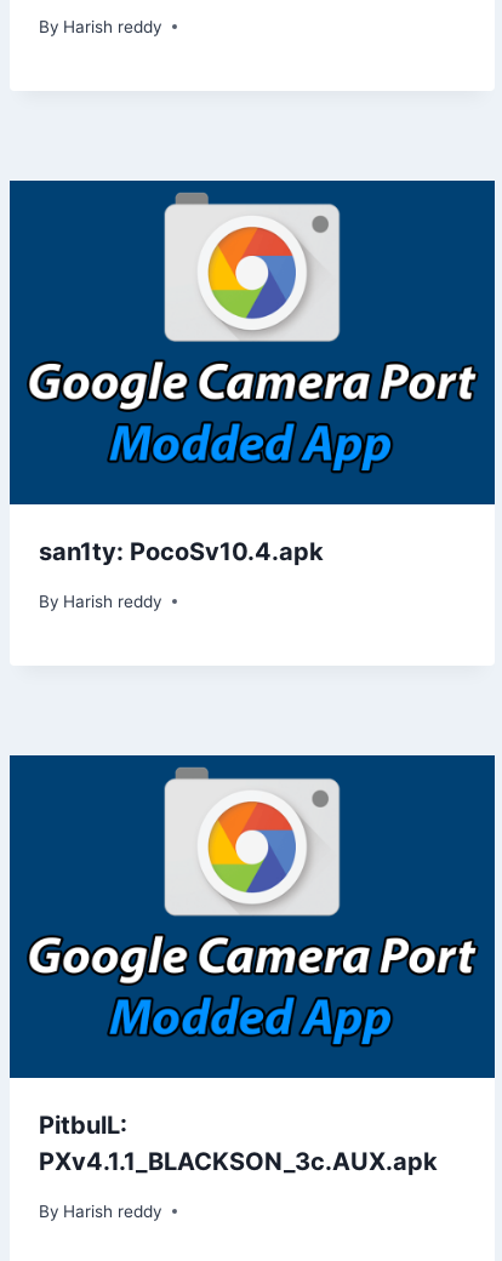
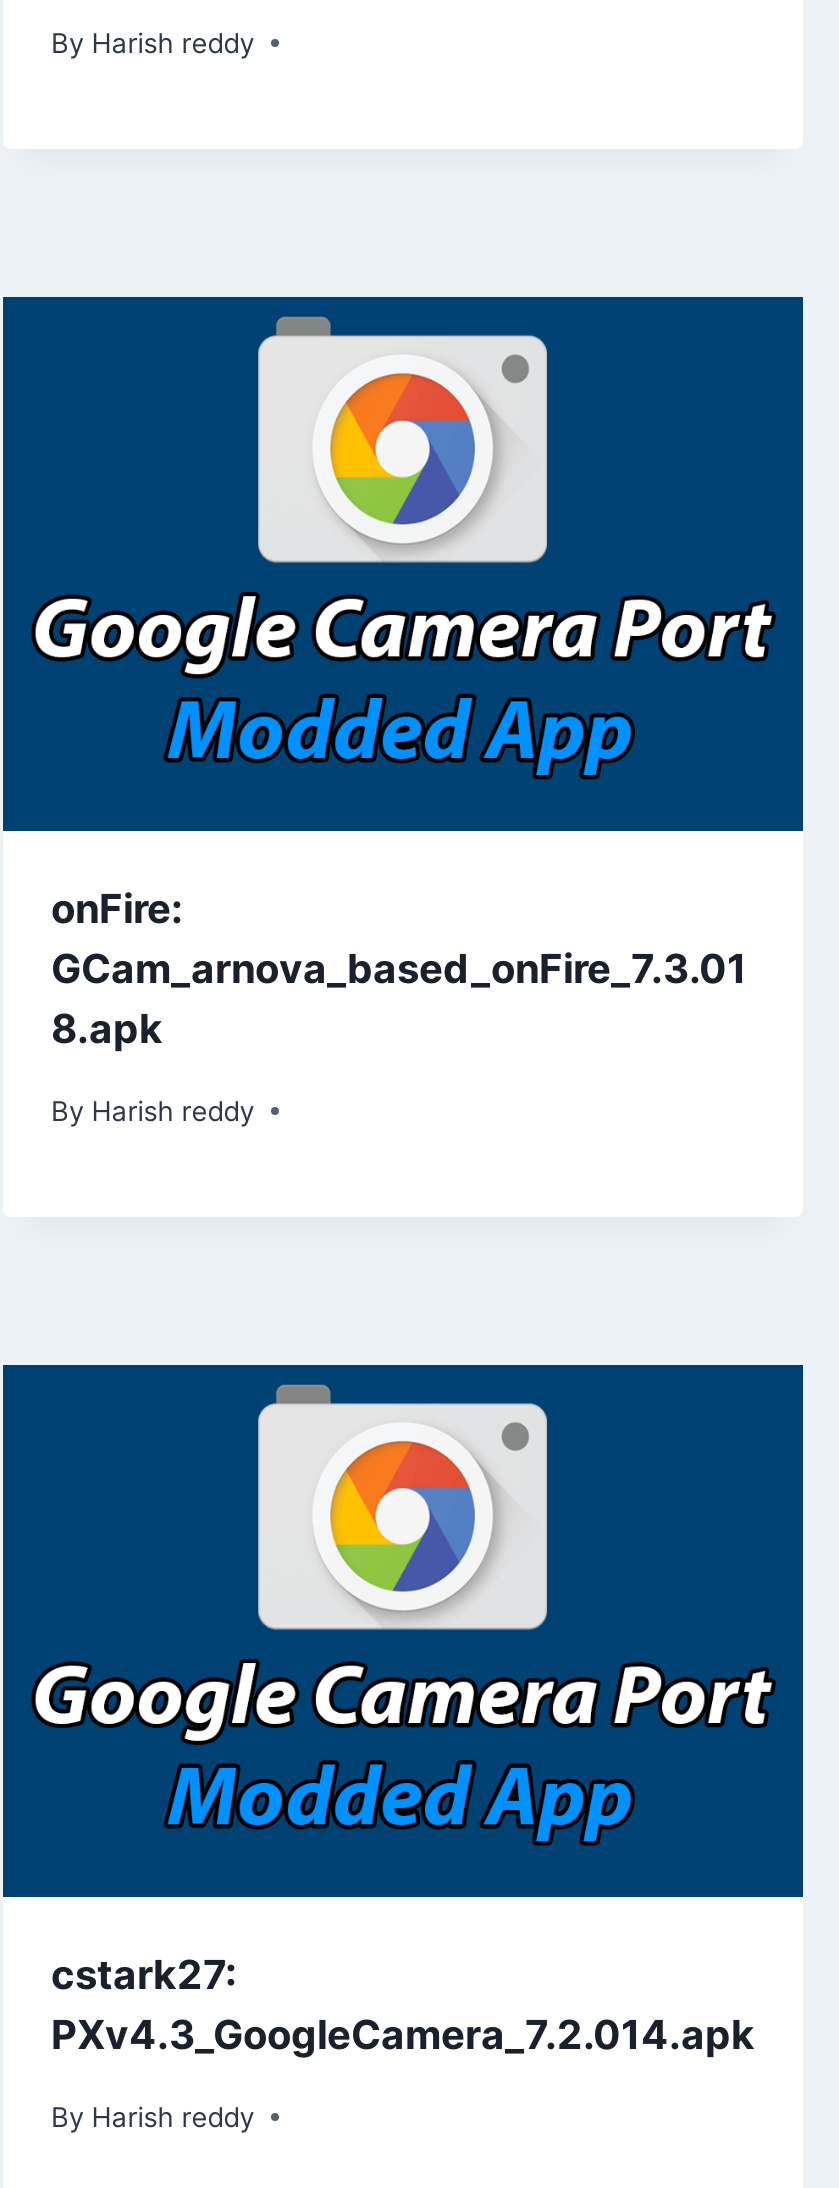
[39,537,324,566] san1ty: PocoSv10.4.apk -> [51,885,747,1053] onFire: | GCam_arnova_based_onFire_7.3.01 | 8.apk
[39,1111,438,1176] PitbulL: | PXv4.1.1_BLACKSON_3c.AUX.apk -> [51,1952,755,2060] cstark27: | PXv4.3_GoogleCamera_7.2.014.apk

